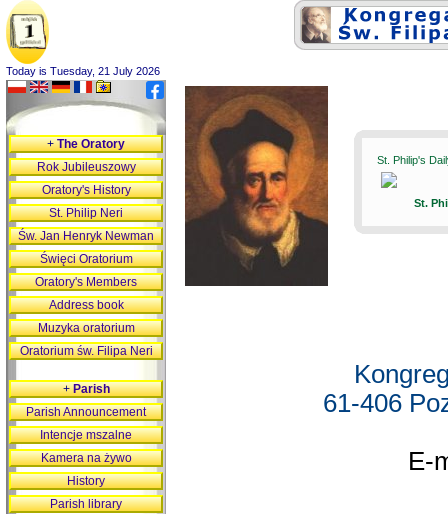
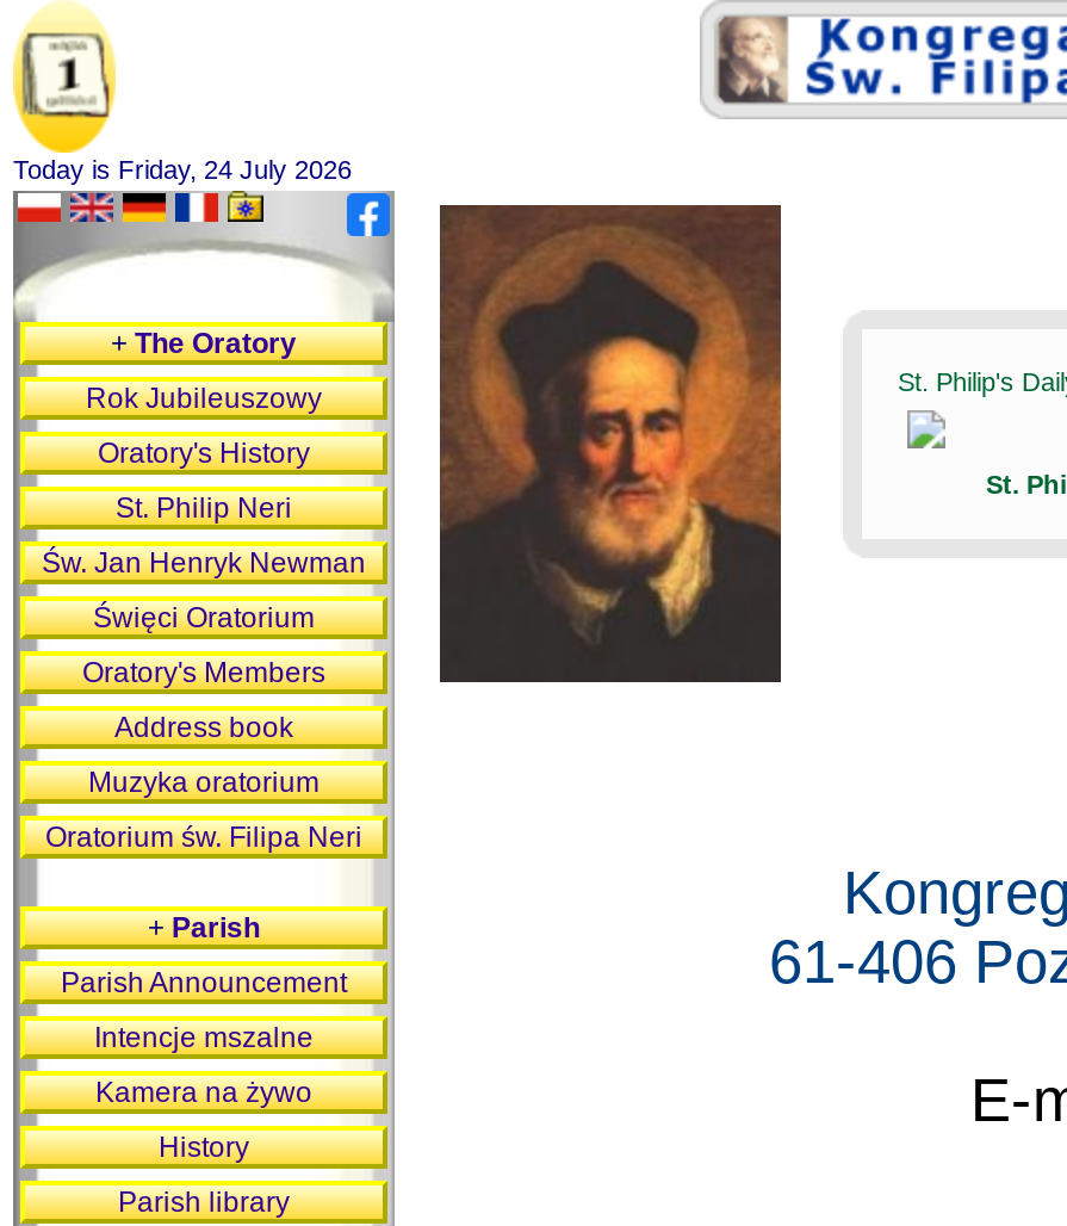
[6,65,160,77] Today is Tuesday, 21 July 2026 -> [13,155,352,184] Today is Friday, 24 July 2026

